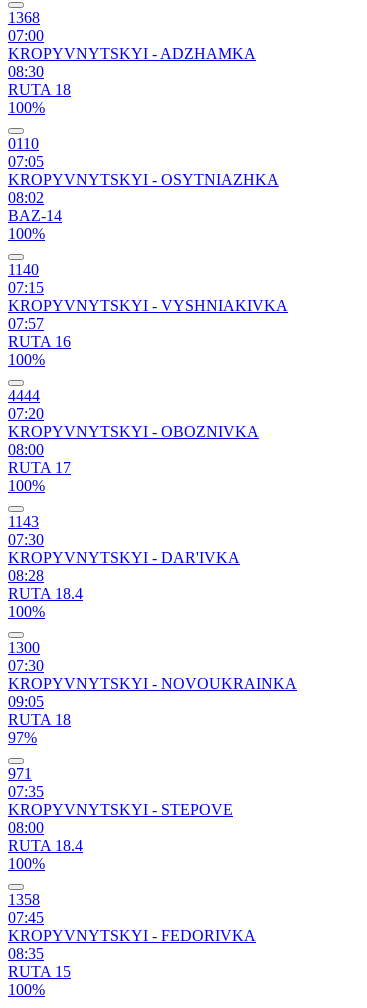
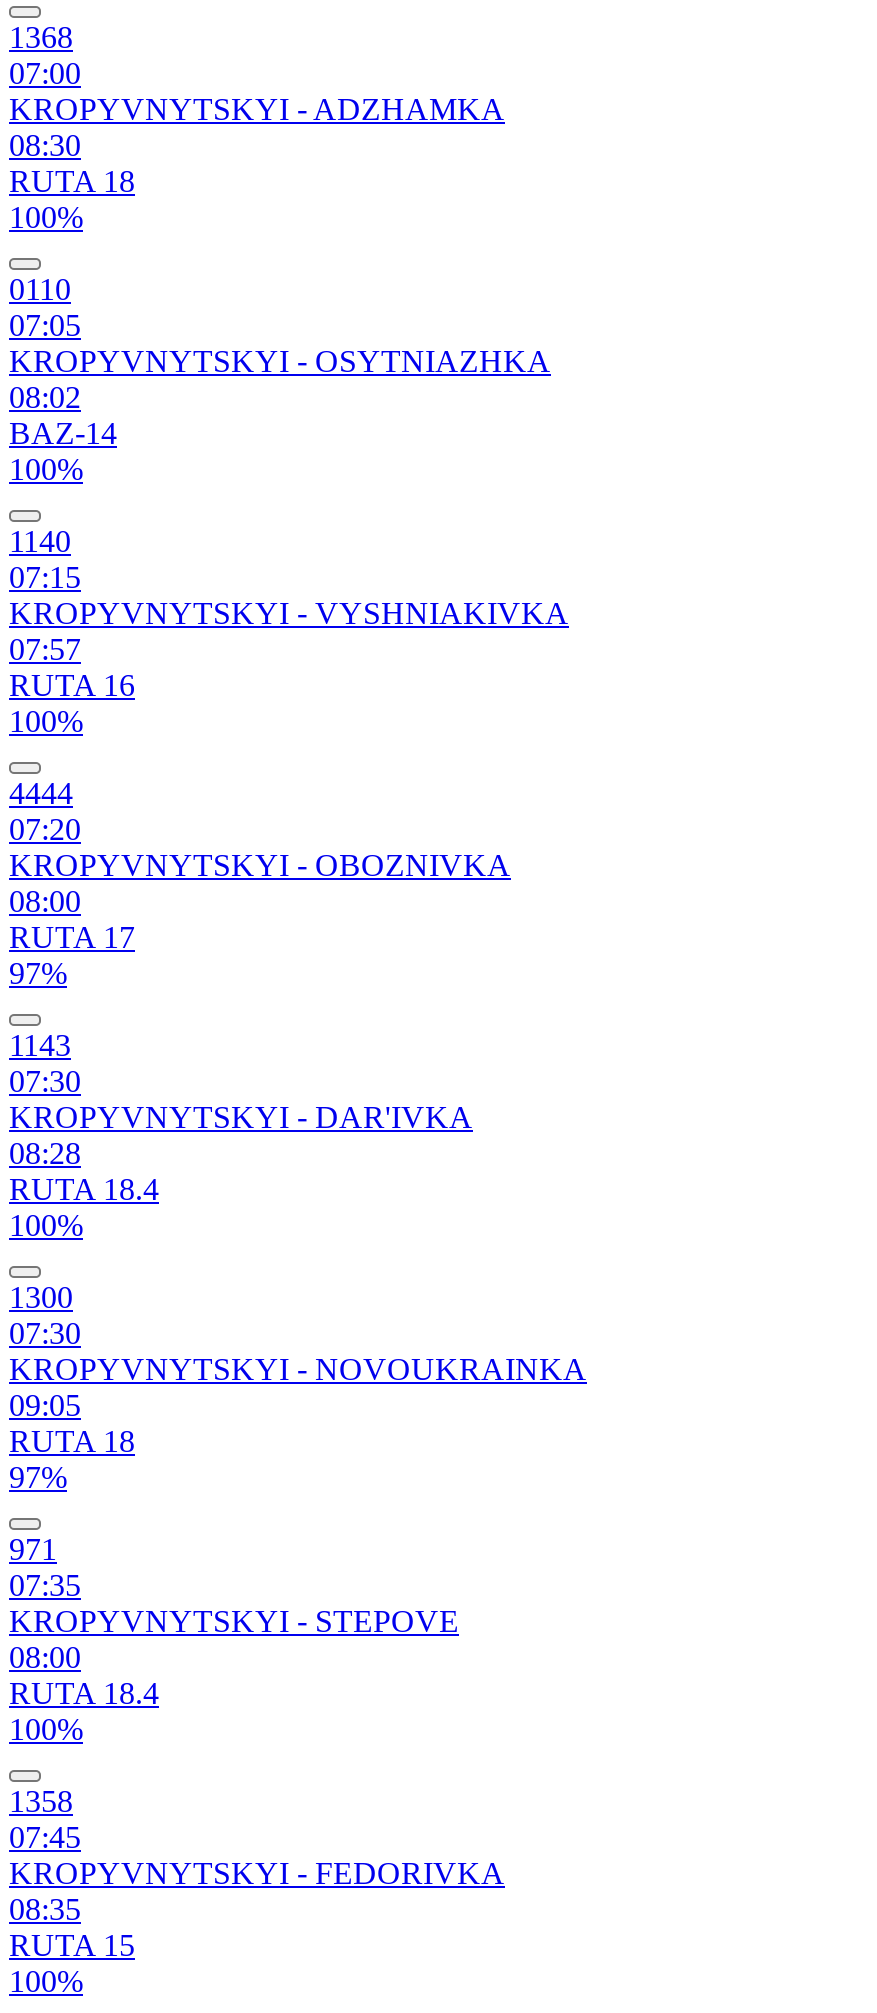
[8,477,45,494] 100% -> [9,956,67,990] 97%

